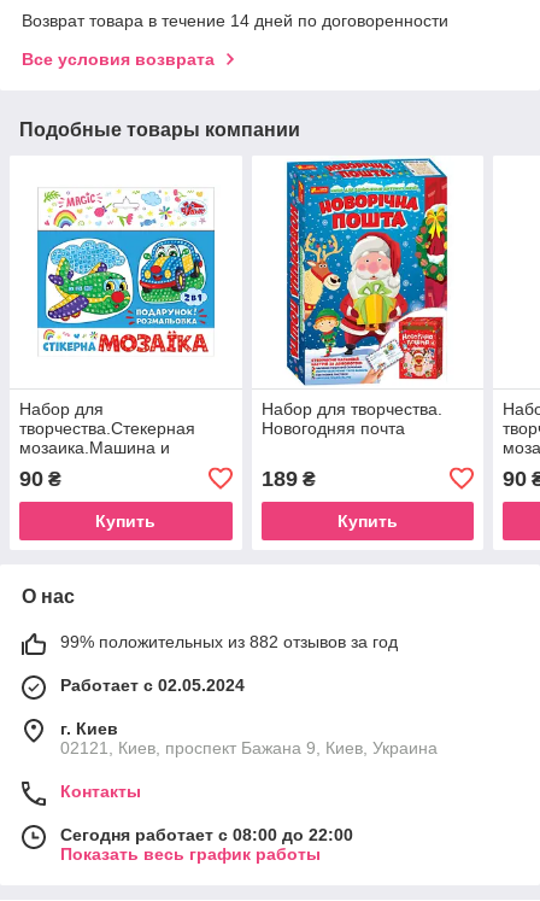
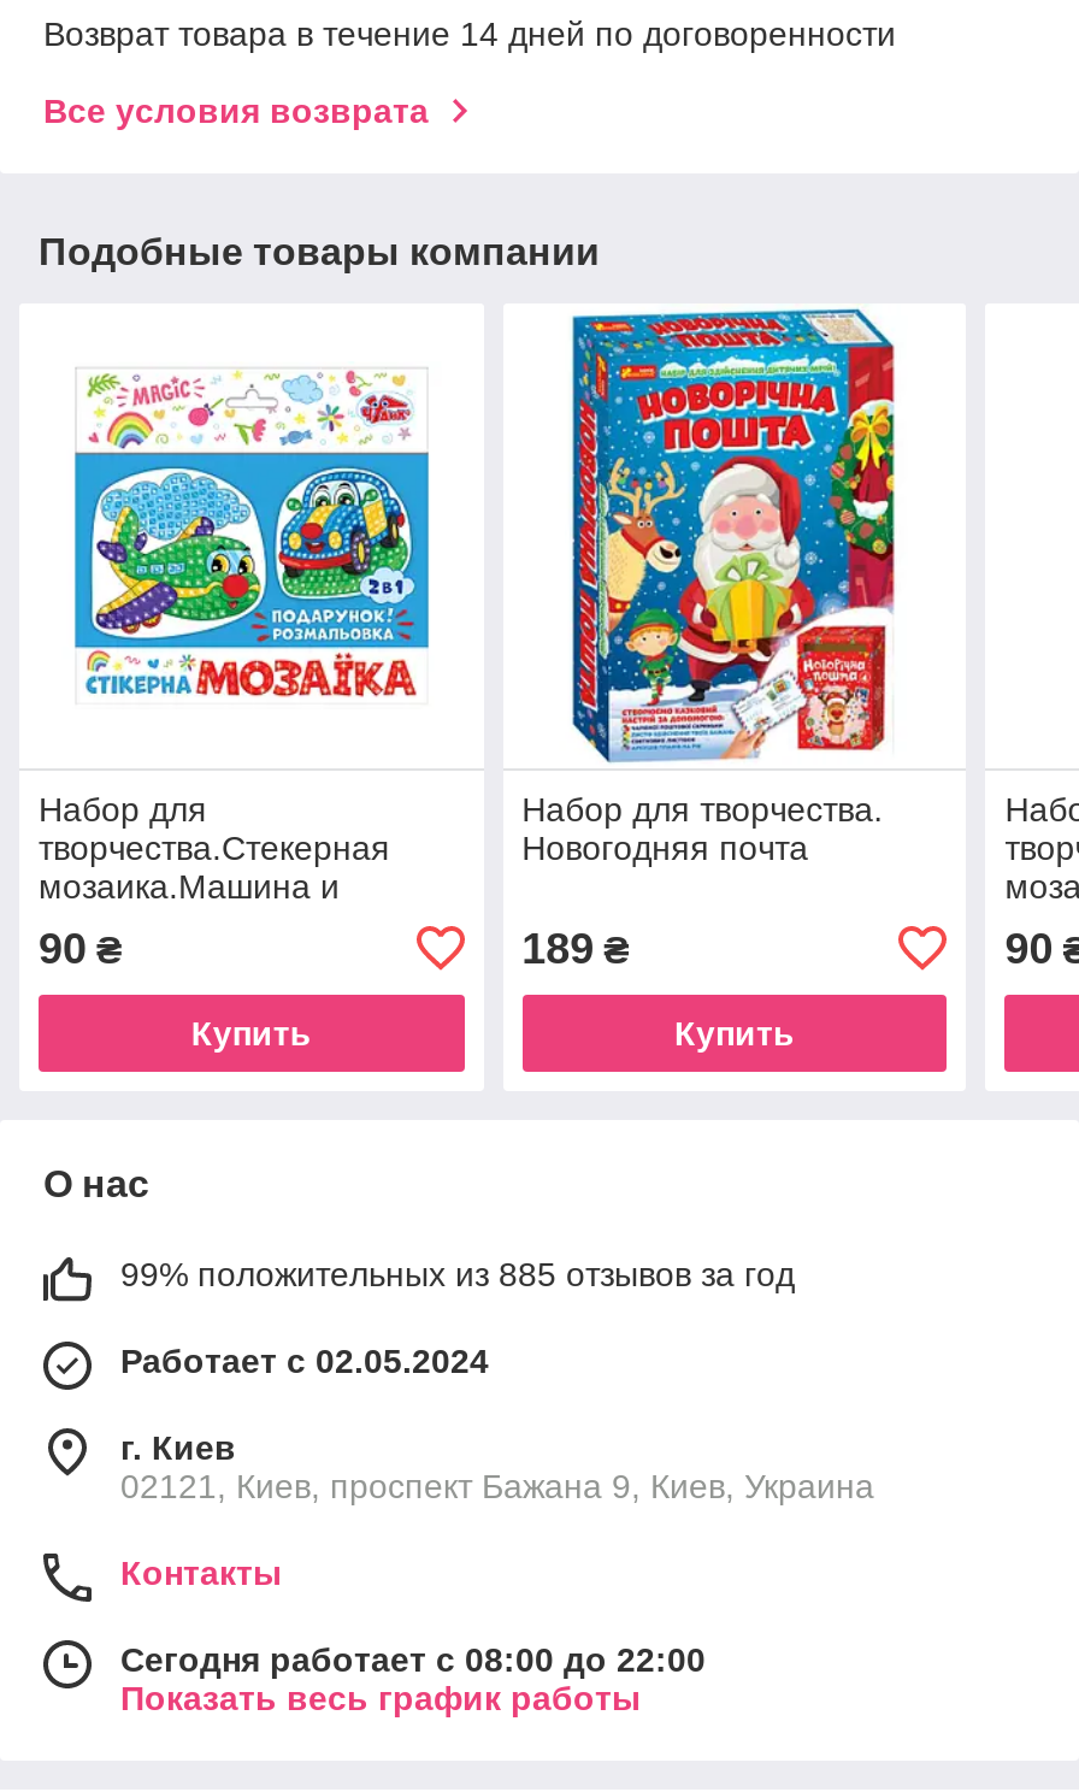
[60,632,398,651] 99% положительных из 882 отзывов за год -> [120,1254,795,1293] 99% положительных из 885 отзывов за год

